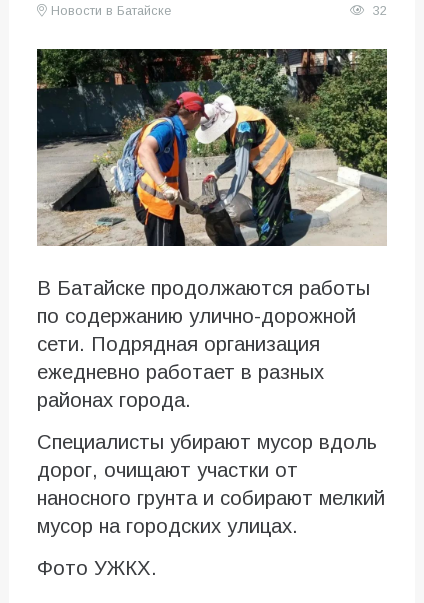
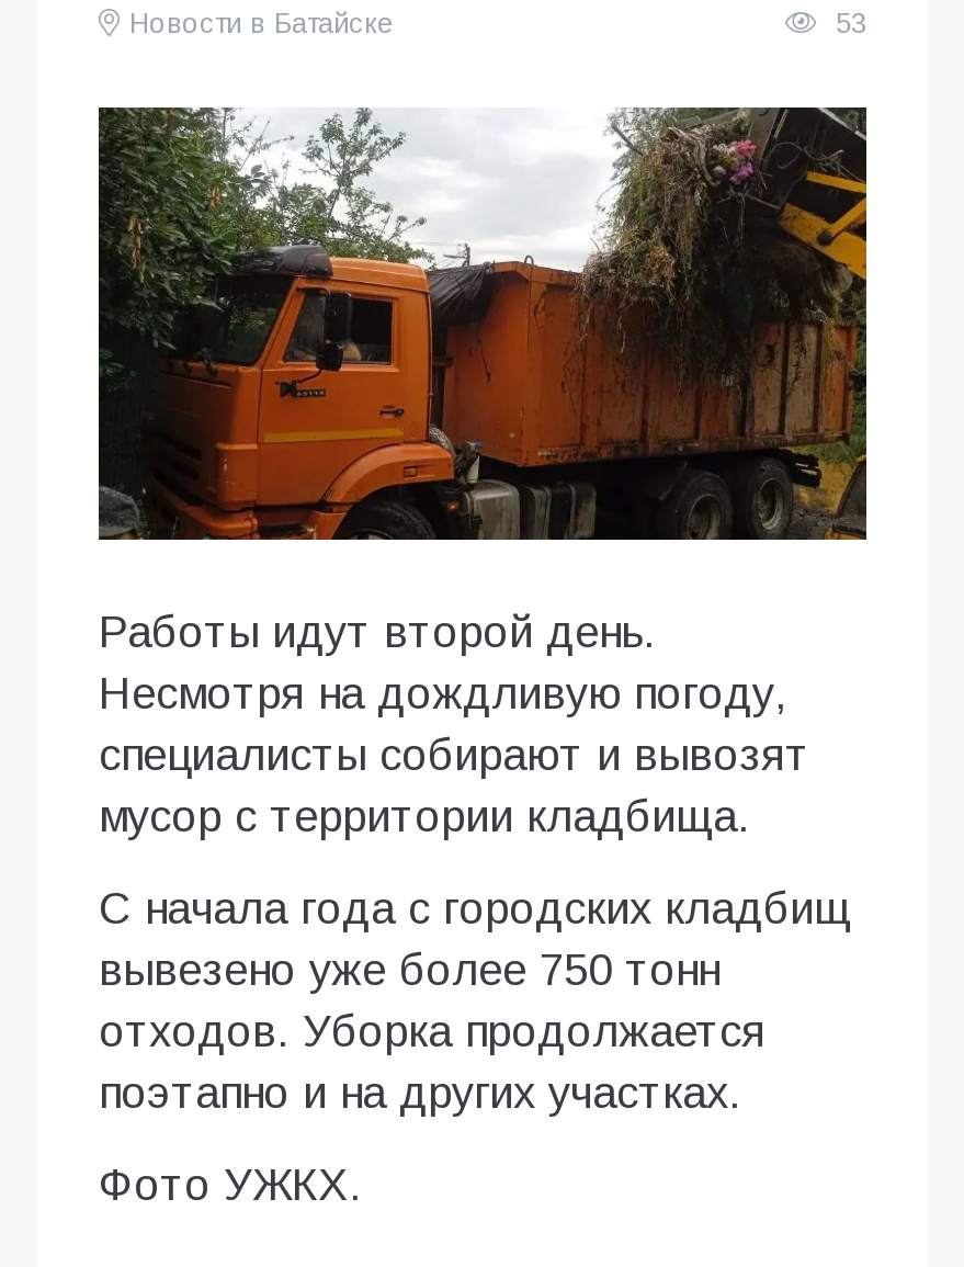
[369,4,387,18] 32 -> [827,8,866,39] 53
[36,48,387,411] [image] | В Батайске продолжаются работы | по содержанию улично-дорожной | сети. Подрядная организация | ежедневно работает в разных | районах города. -> [99,108,869,839] [image] | Работы идут второй день. | Несмотря на дождливую погоду, | специалисты собирают и вывозят | мусор с территории кладбища.
[37,431,385,537] Специалисты убирают мусор вдоль | дорог, очищают участки от | наносного грунта и собирают мелкий | мусор на городских улицах. -> [99,883,851,1116] С начала года с городских кладбищ | вывезено уже более 750 тонн | отходов. Уборка продолжается | поэтапно и на других участках.

